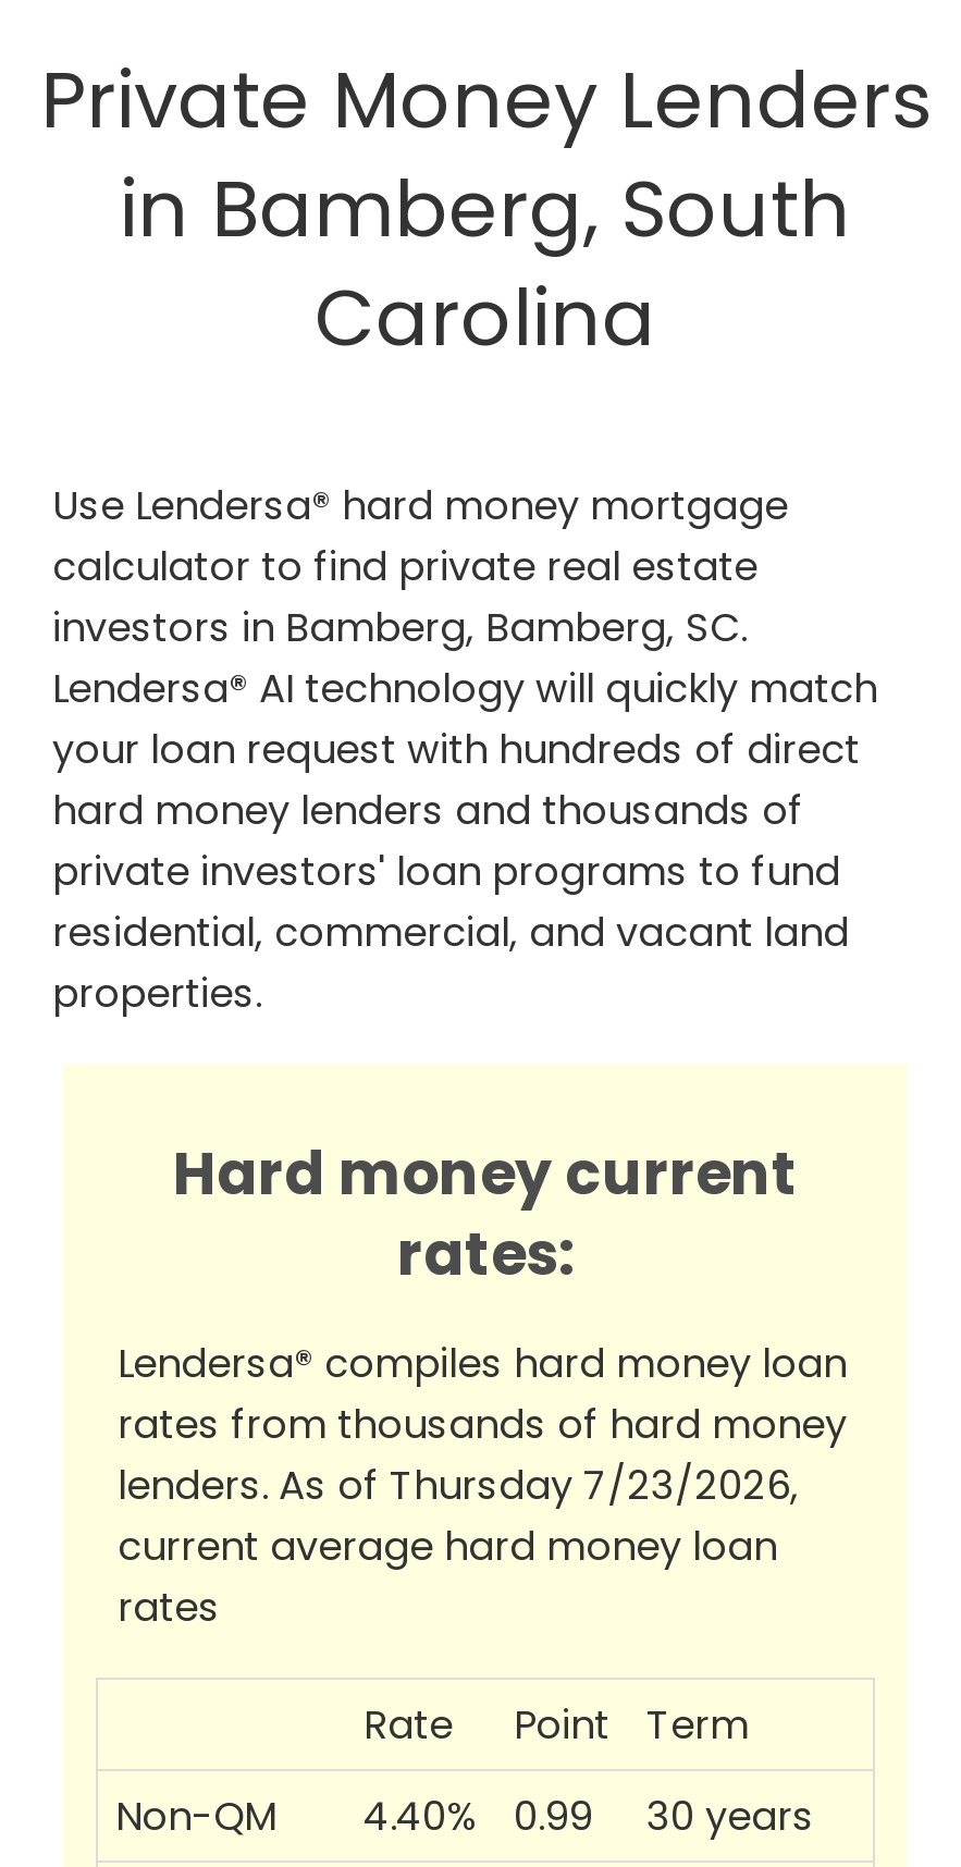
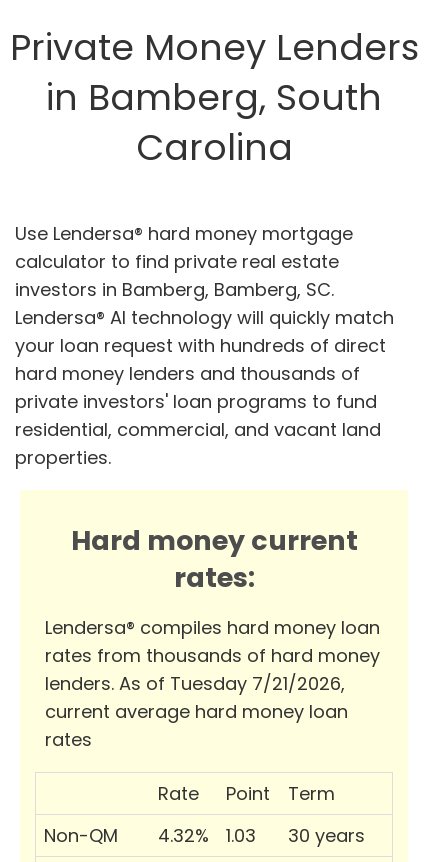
[118,1458,799,1513] lenders. As of Thursday 7/23/2026, -> [45,671,345,696] lenders. As of Tuesday 7/21/2026,
[364,1789,477,1844] 4.40% -> [158,823,209,848] 4.32%
[514,1789,592,1844] 0.99 -> [226,823,256,848] 1.03

